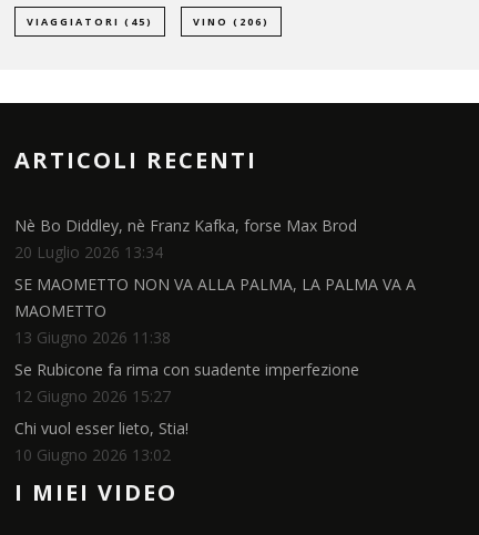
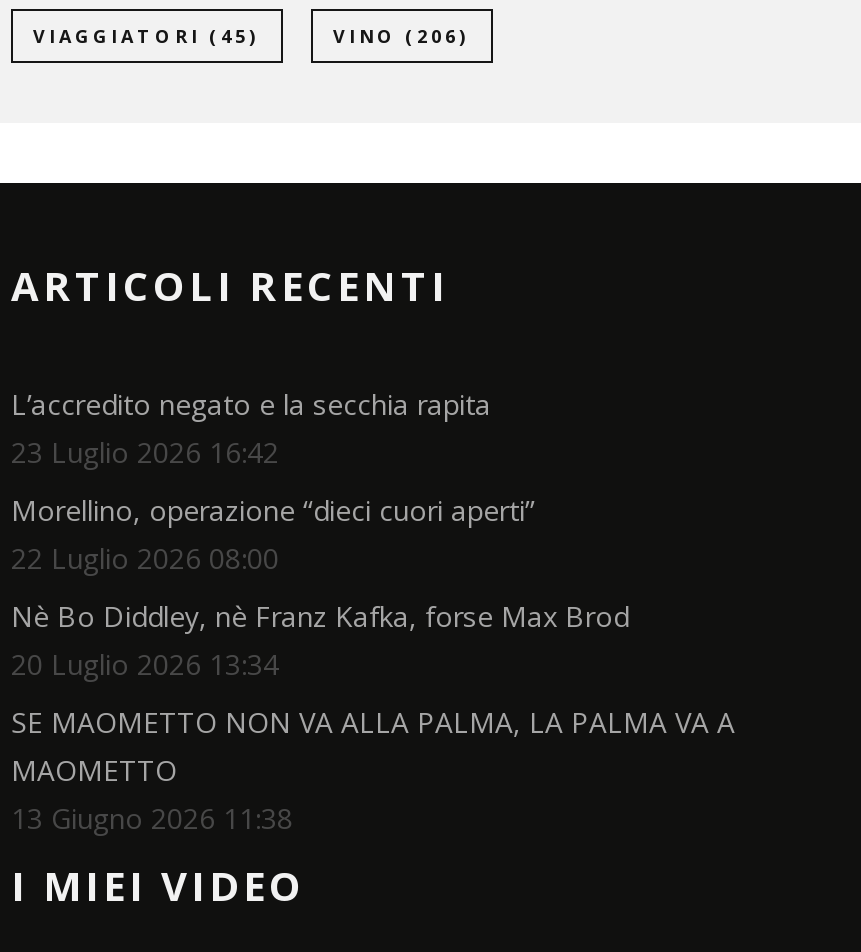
none -> [11,385,535,577] L’accredito negato e la secchia rapita | 23 Luglio 2026 16:42 | Morellino, operazione “dieci cuori aperti” | 22 Luglio 2026 08:00
moved [14,215,416,348] -> [11,597,735,837]: Nè Bo Diddley, nè Franz Kafka, forse Max Brod | 20 Luglio 2026 13:34 | SE MAOMETTO NON VA ALLA PALMA, LA PALMA VA A | MAOMETTO | 13 Giugno 2026 11:38
[14,359,359,465] Se Rubicone fa rima con suadente imperfezione | 12 Giugno 2026 15:27 | Chi vuol esser lieto, Stia! | 10 Giugno 2026 13:02 -> none

